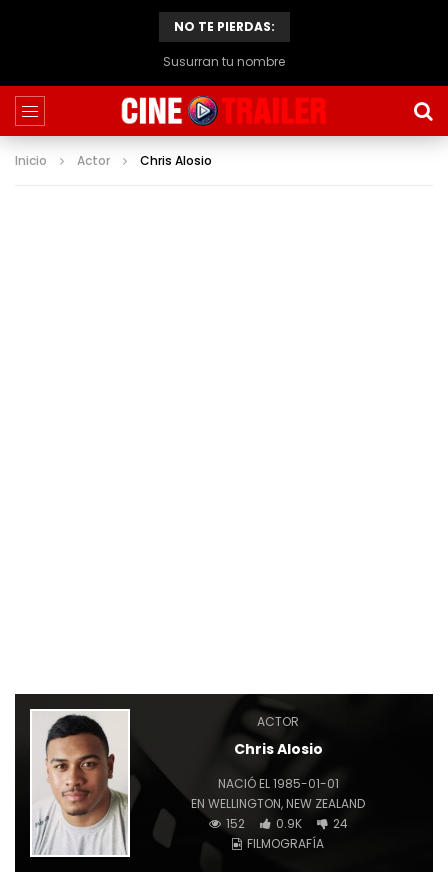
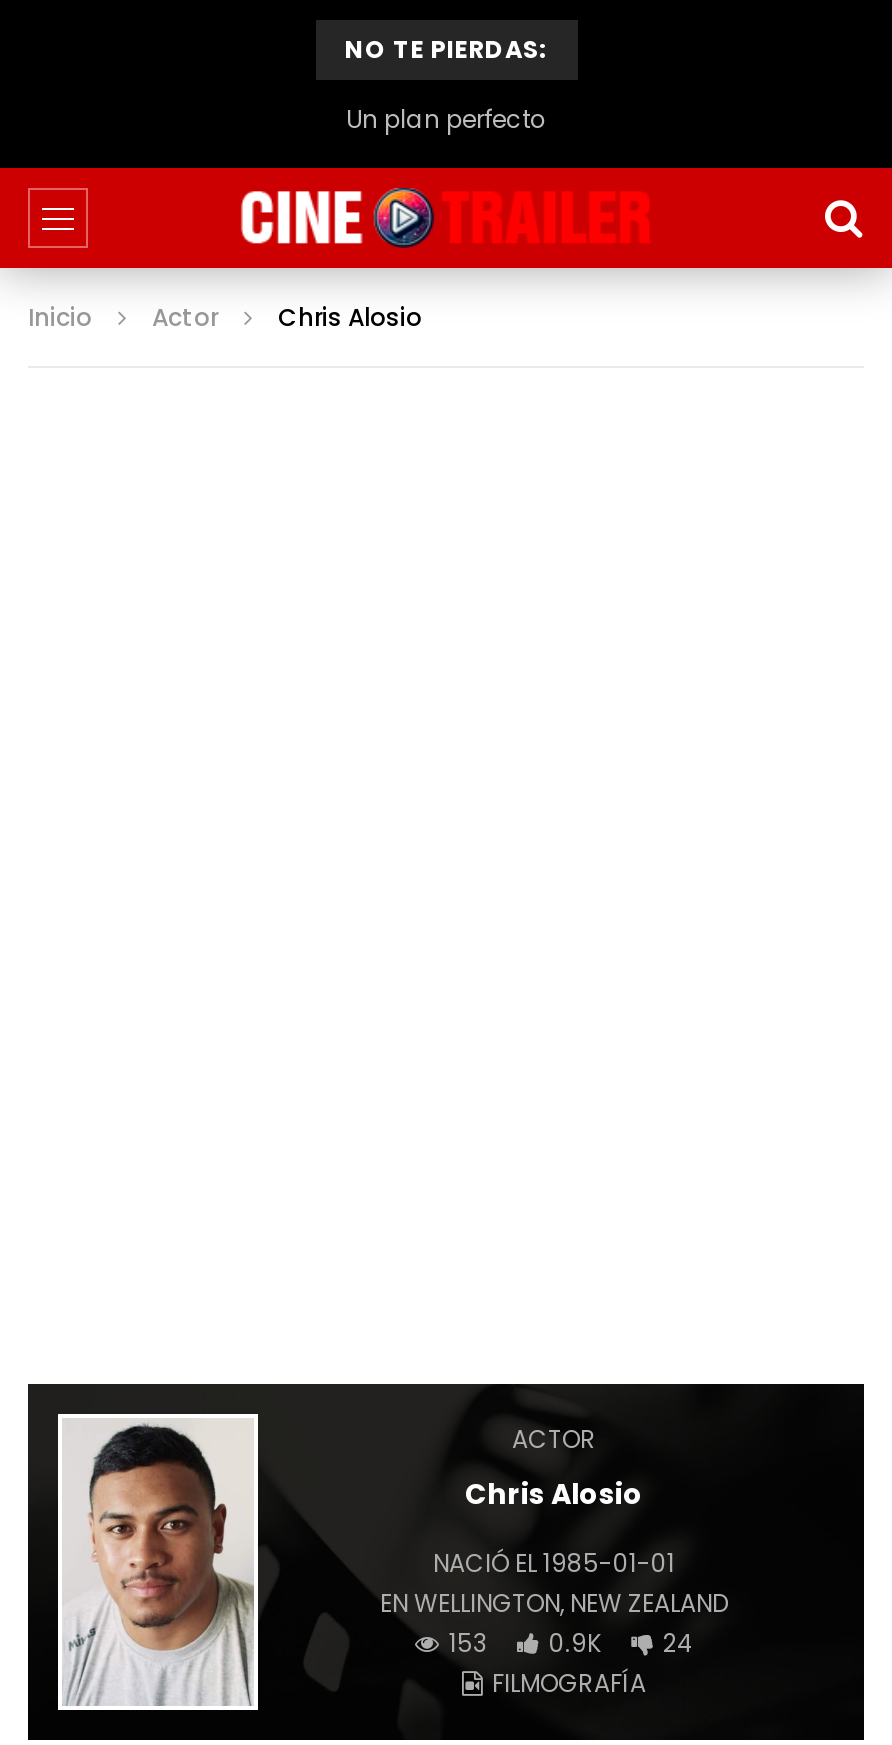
[163,53,285,70] Susurran tu nombre -> [346,102,546,136] Un plan perfecto
[225,815,347,832] 152 0.9K 24 -> [449,1626,693,1660] 153 0.9K 24

